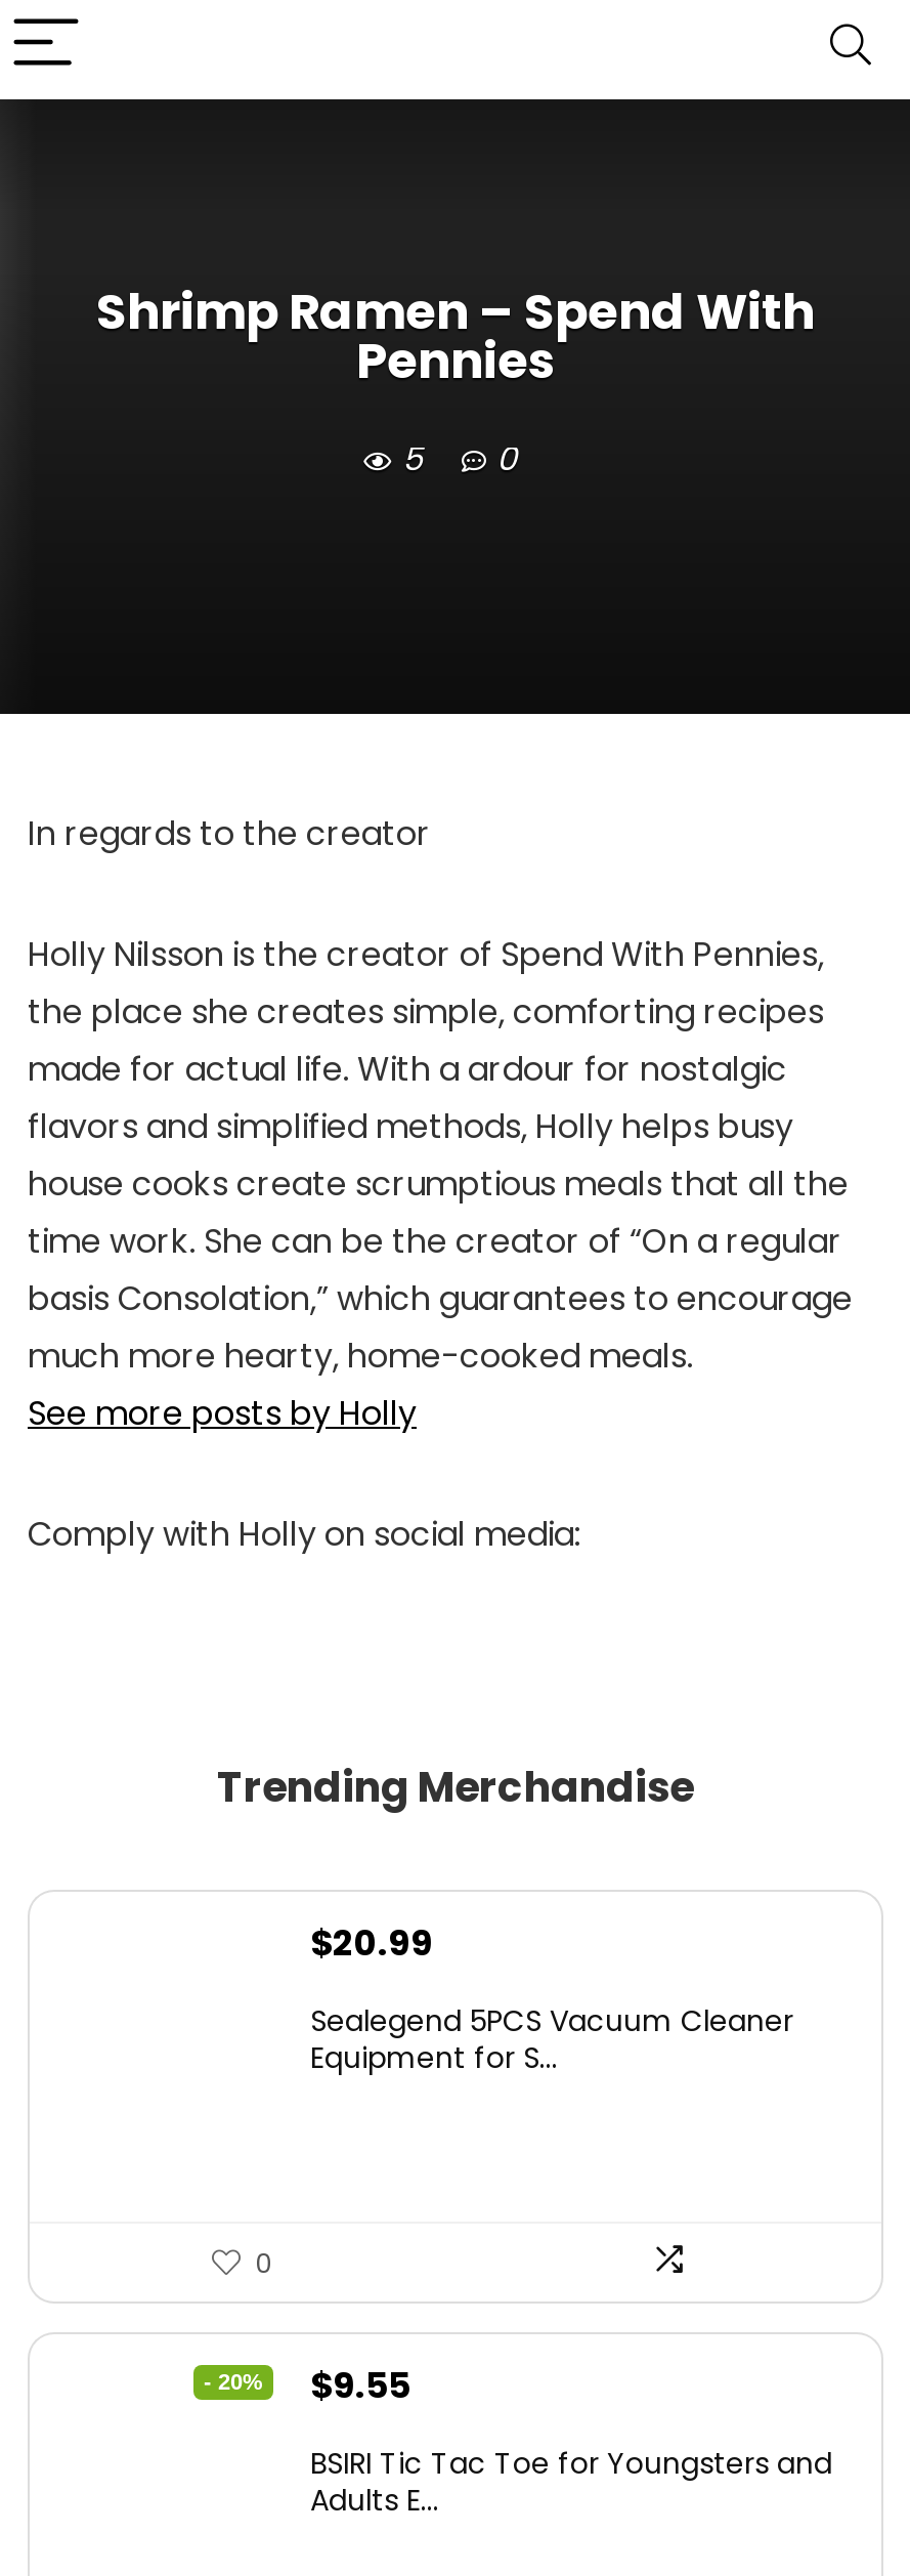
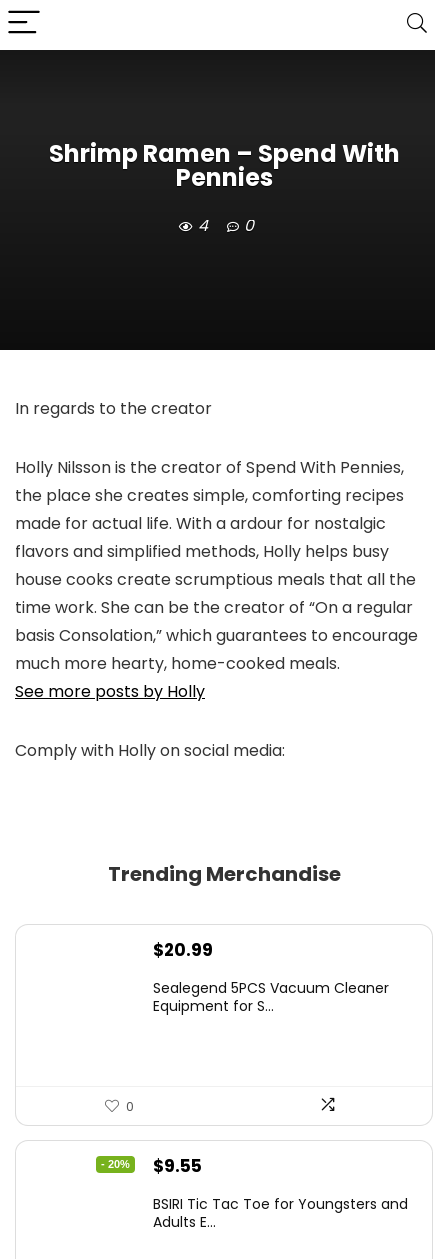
[402,436,517,483] 5 0 -> [198,214,254,237] 4 0

